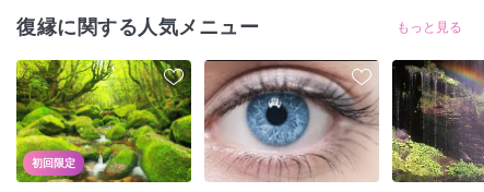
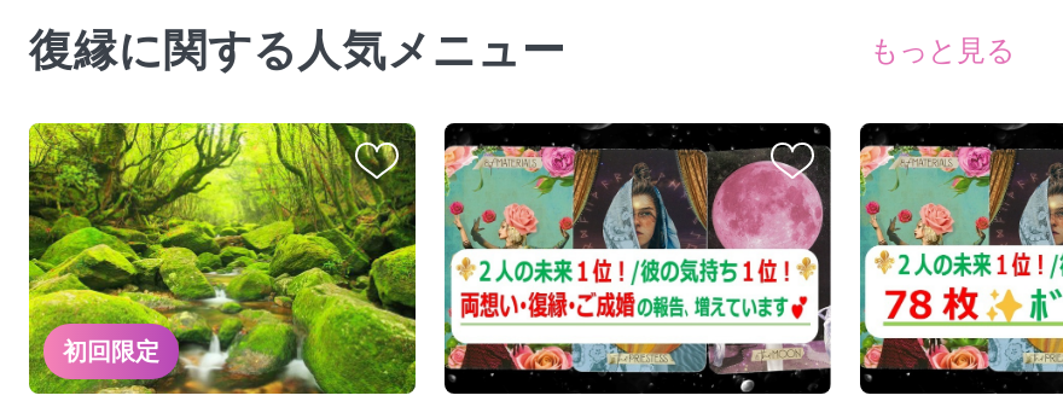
[203,60,379,182] [image] -> [442,123,833,396] [image]
[391,59,481,183] [image] -> [858,123,1056,396] [image]

